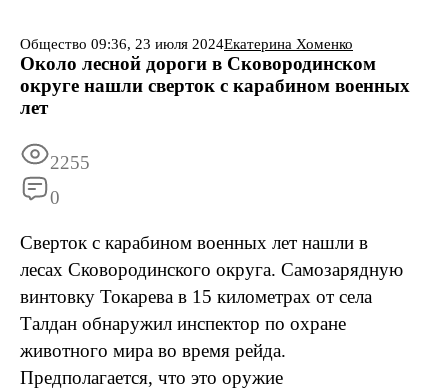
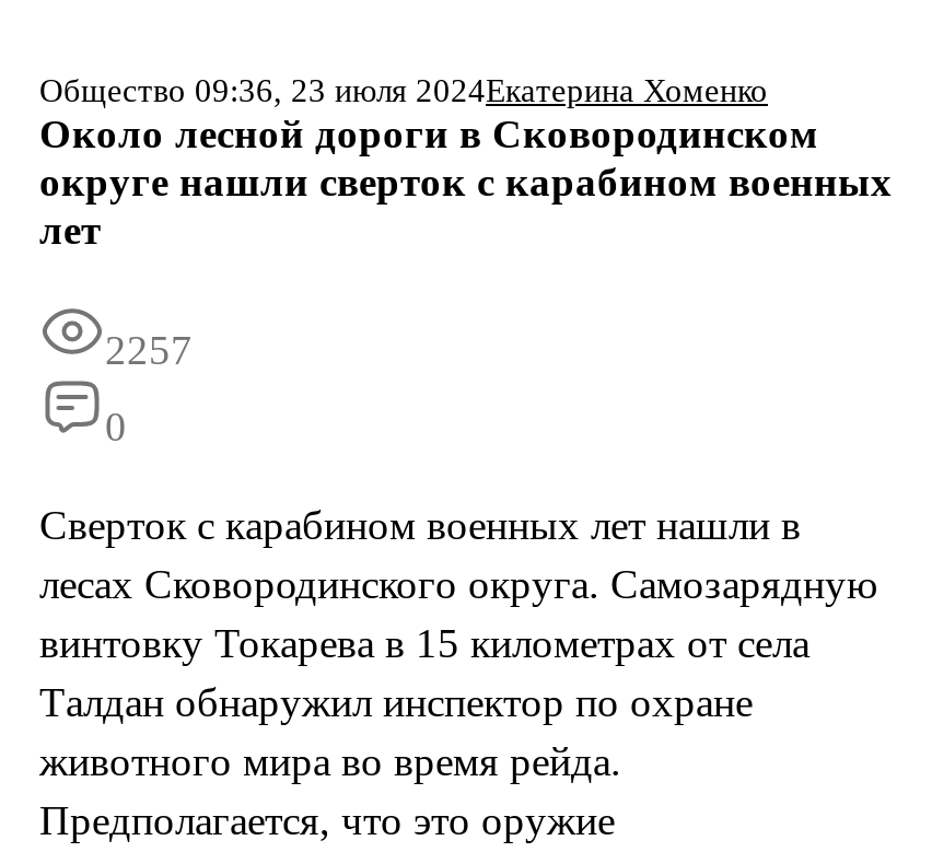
[50,152,90,173] 2255 -> [105,328,193,374] 2257

